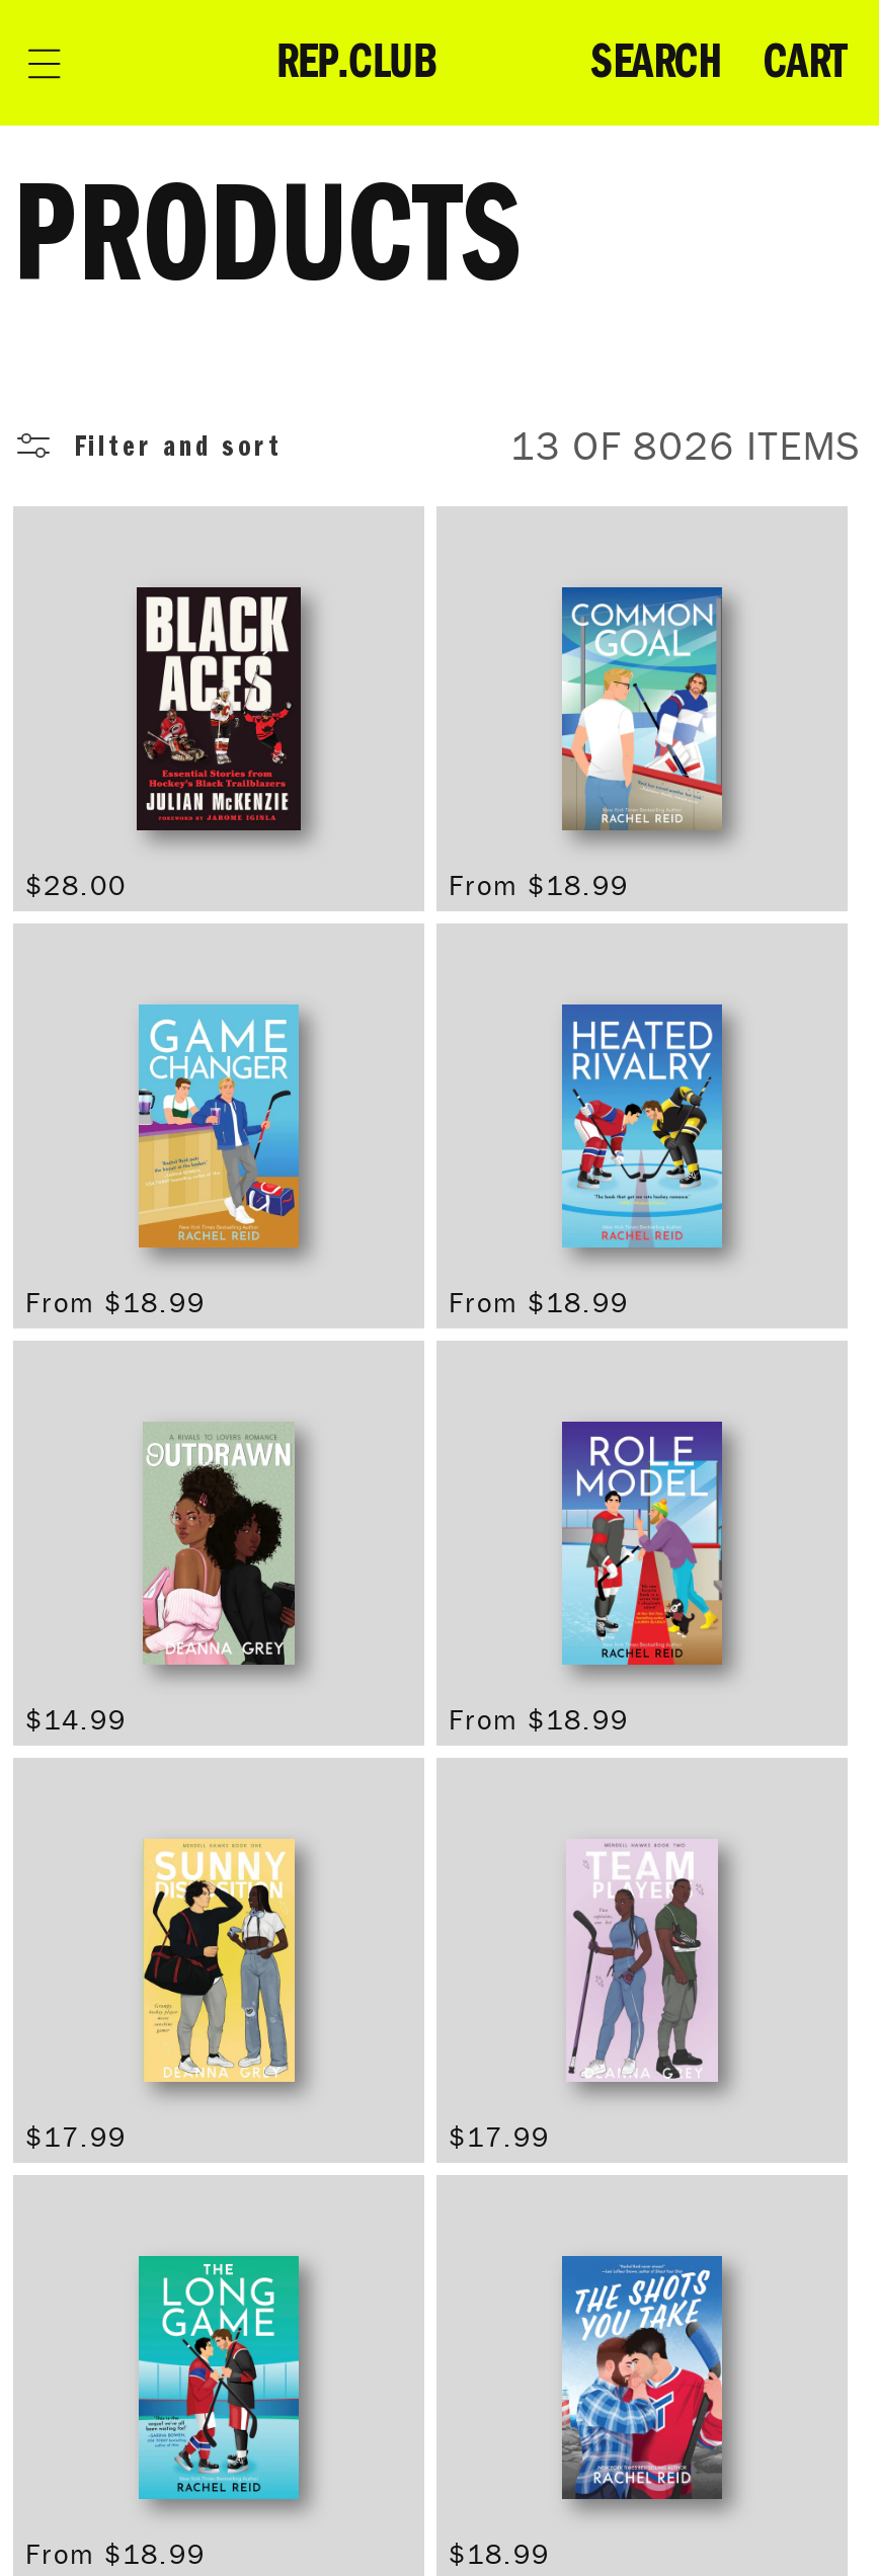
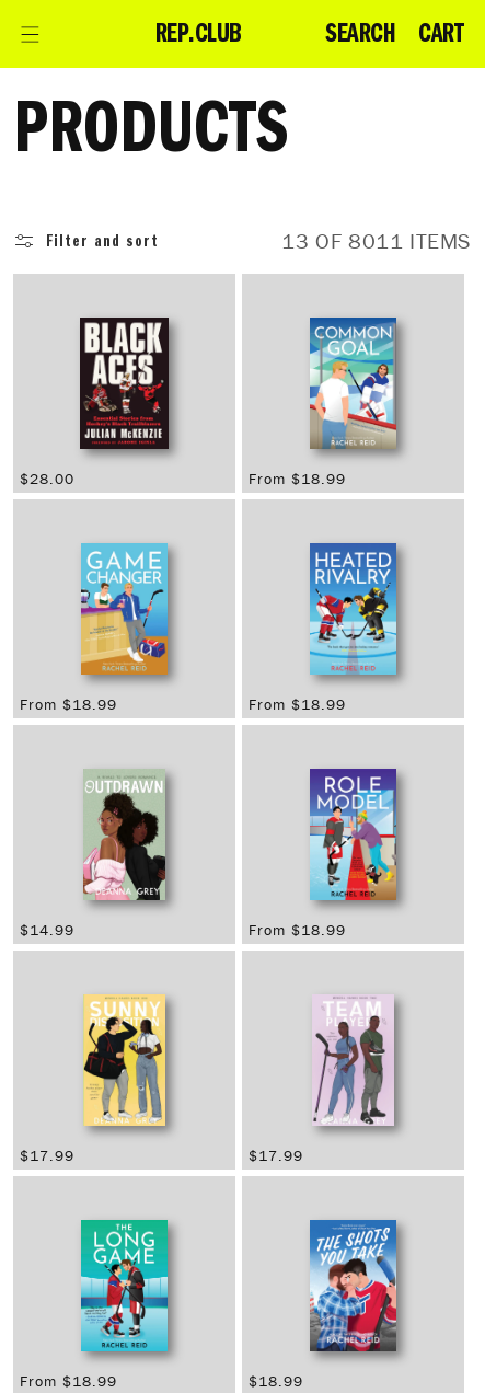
[510,423,860,468] 13 OF 8026 ITEMS -> [282,229,471,253] 13 OF 8011 ITEMS

